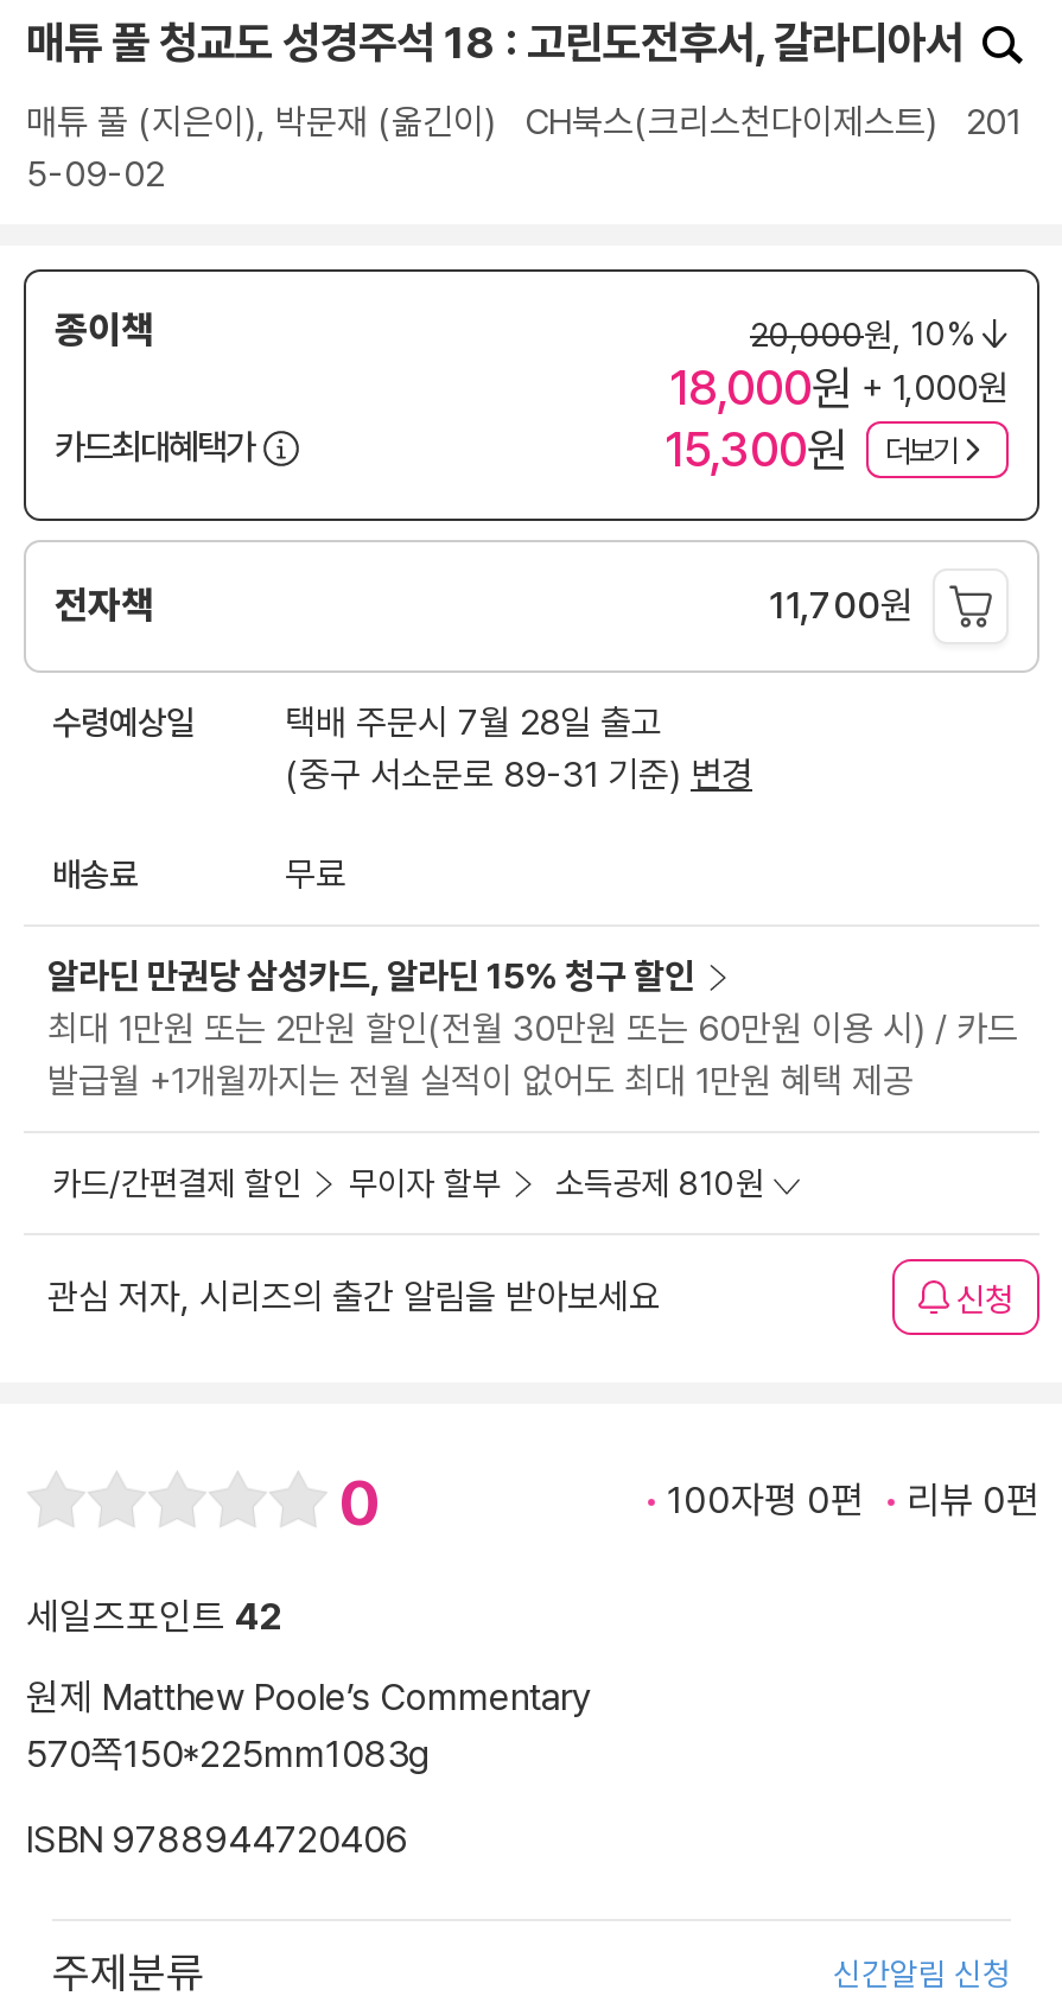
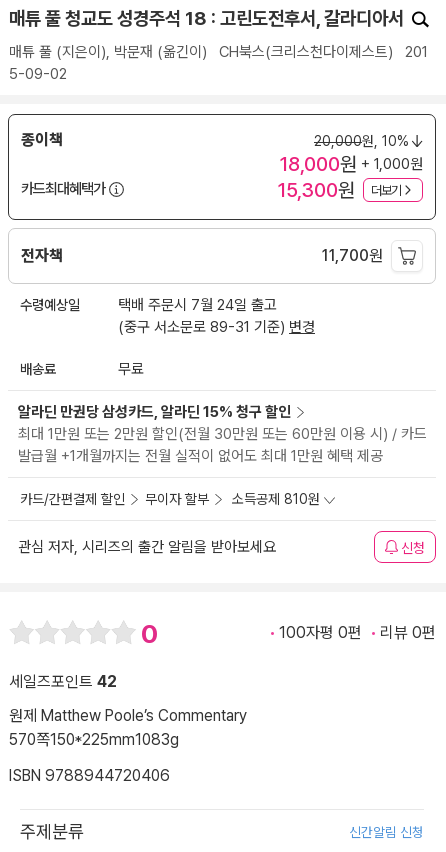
[285,702,662,745] 택배 주문시 7월 28일 출고 -> [118,296,277,314] 택배 주문시 7월 24일 출고

